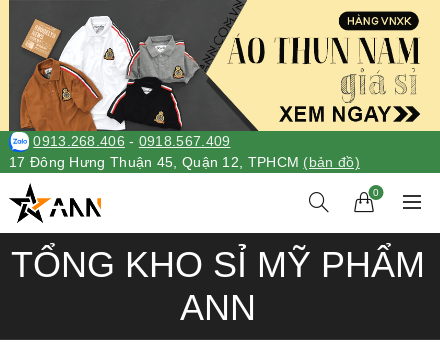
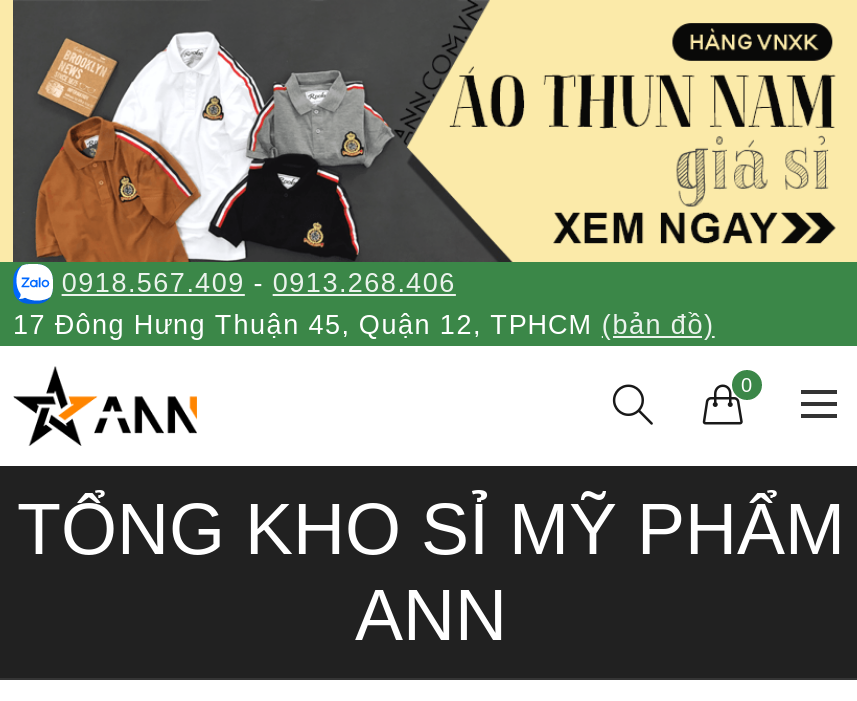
[33,134,230,149] 0913.268.406 - 0918.567.409 -> [62,267,456,297] 0918.567.409 - 0913.268.406

